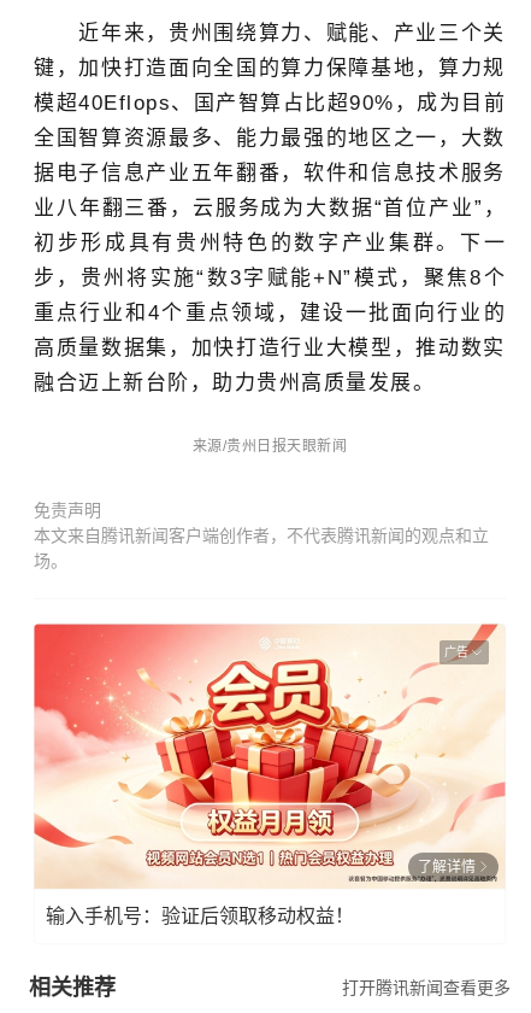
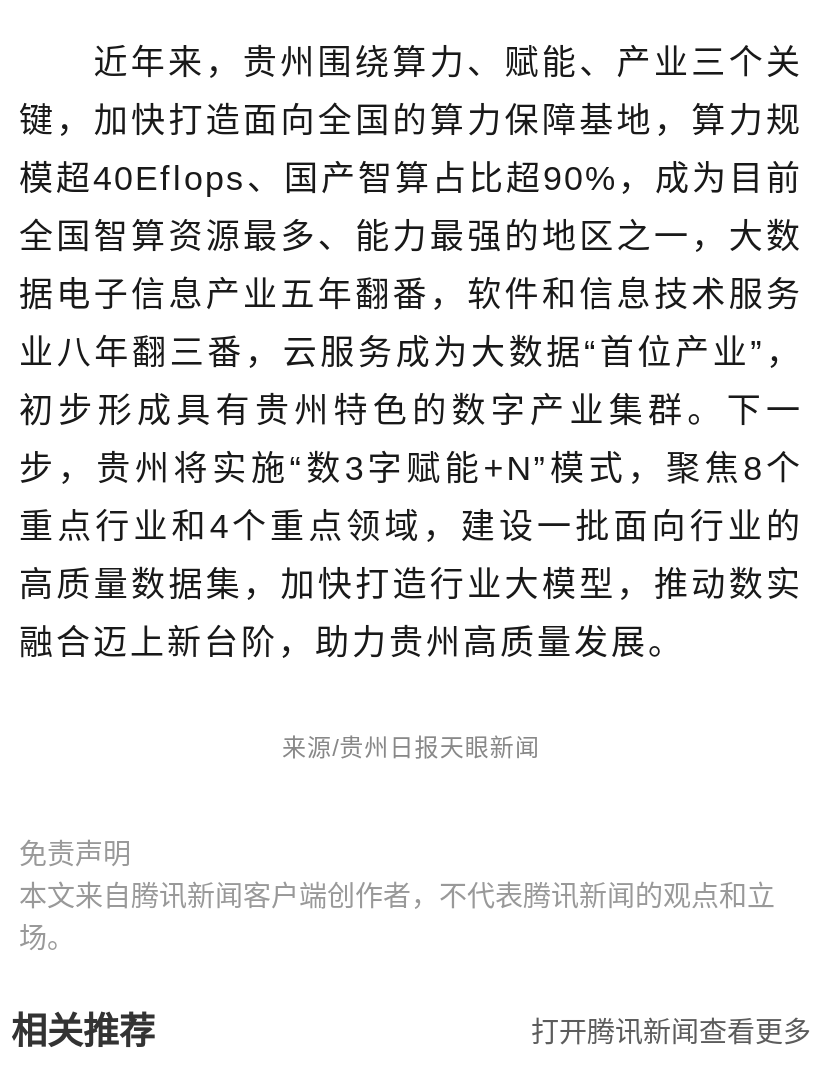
[33,623,506,889] [image] | 广告 -> none
[46,859,476,927] 了解详情 | 输入手机号：验证后领取移动权益！ -> none

